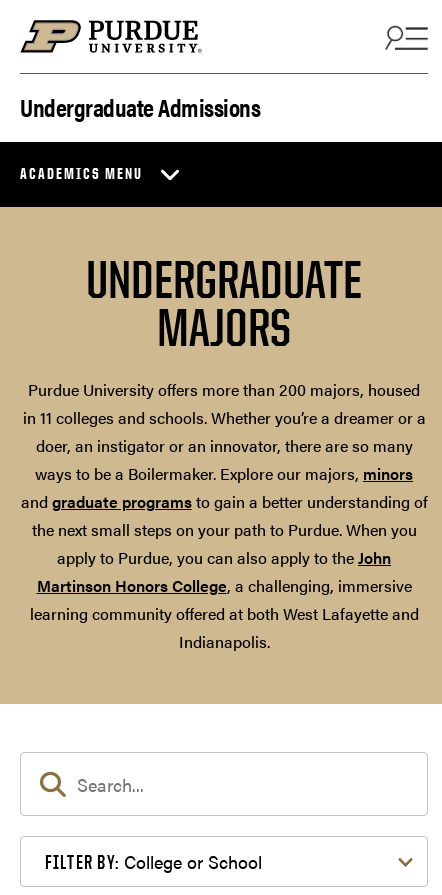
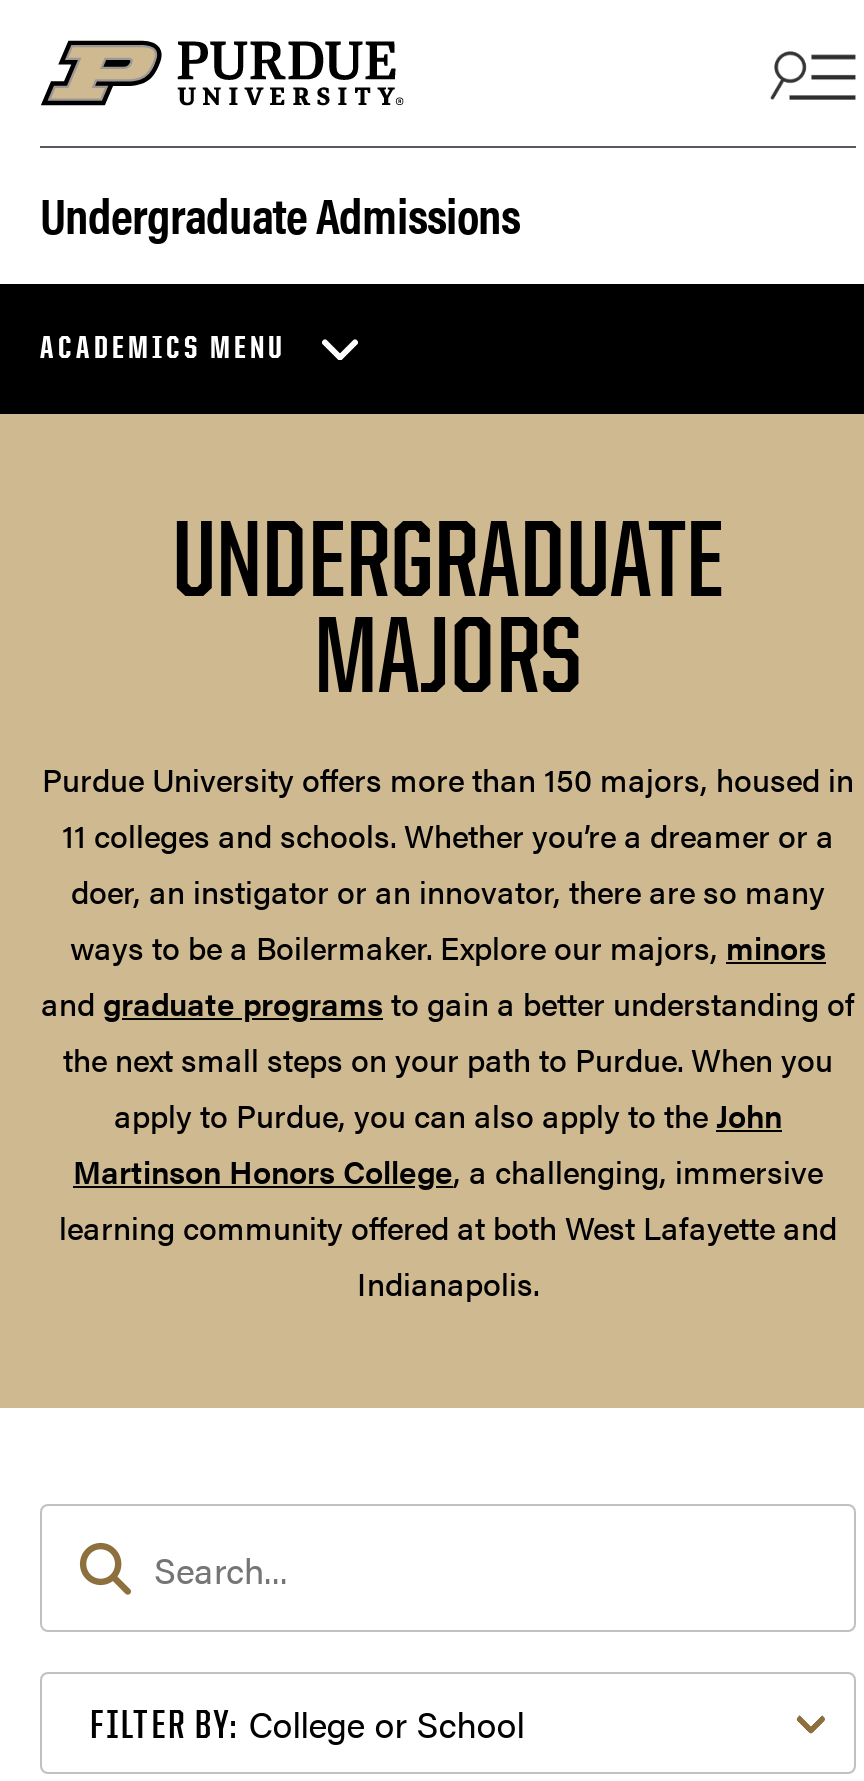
[22,378,425,429] Purdue University offers more than 200 majors, housed | in 11 colleges and schools. Whether you’re a dreamer or a -> [42,756,854,858] Purdue University offers more than 150 majors, housed in | 11 colleges and schools. Whether you’re a dreamer or a

